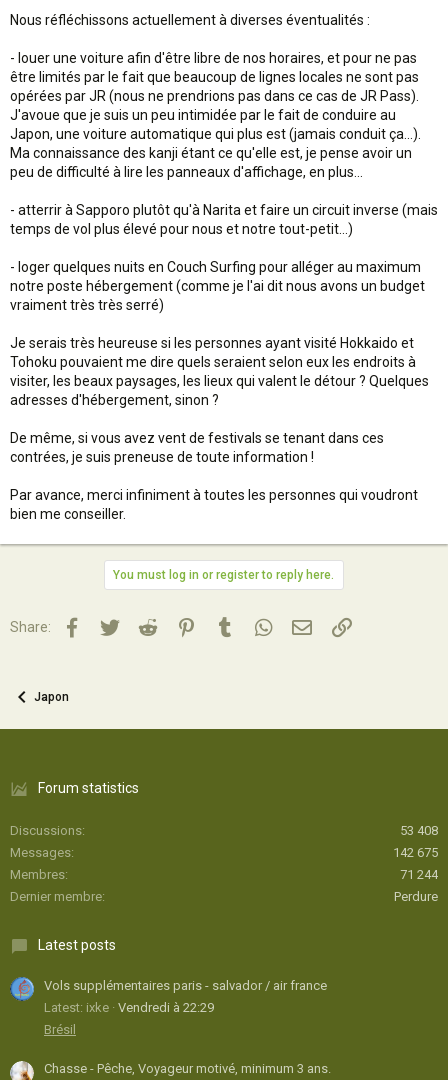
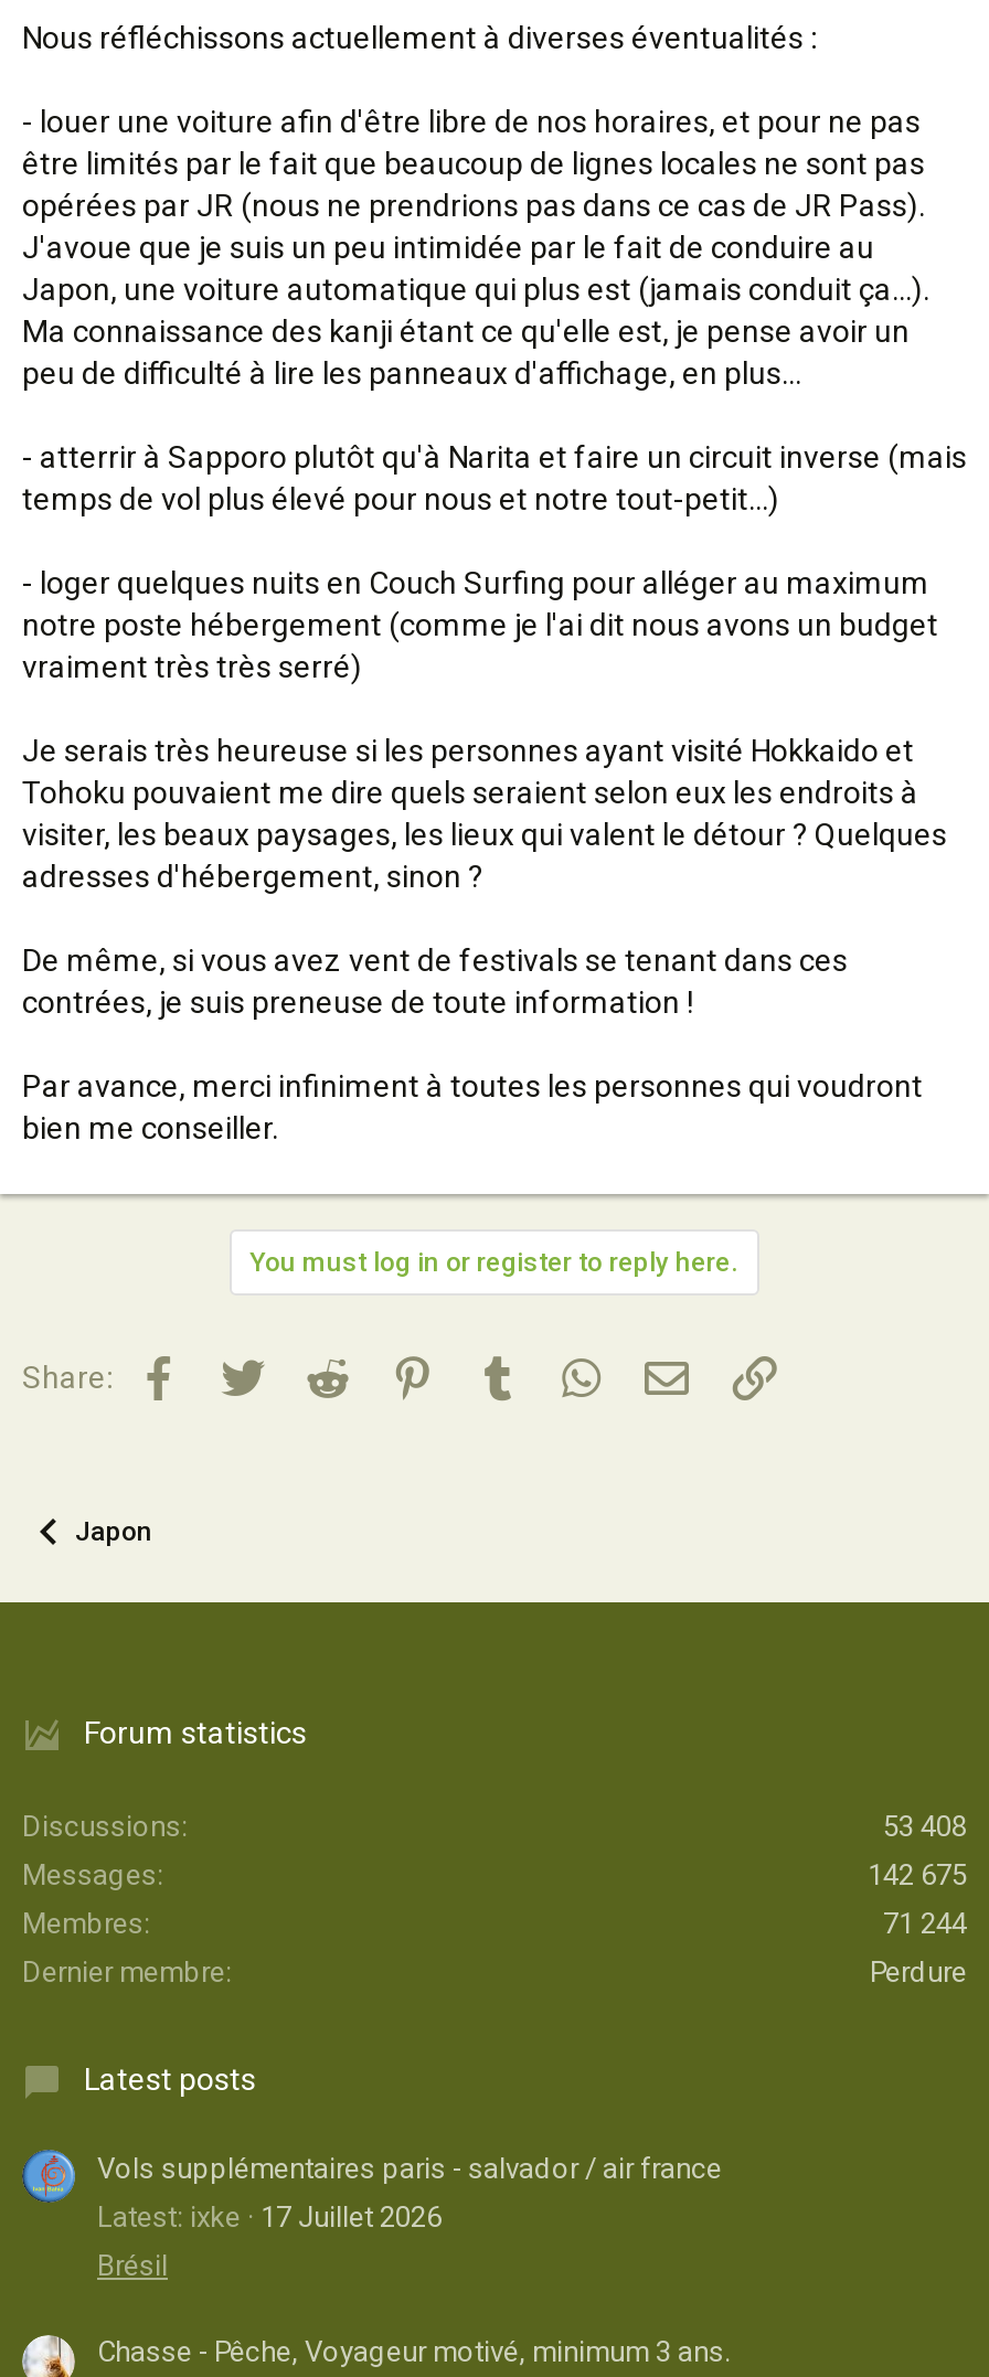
[44,1000,214,1015] Latest: ixke Vendredi à 22:29 -> [97,2200,442,2233] Latest: ixke 17 Juillet 2026

